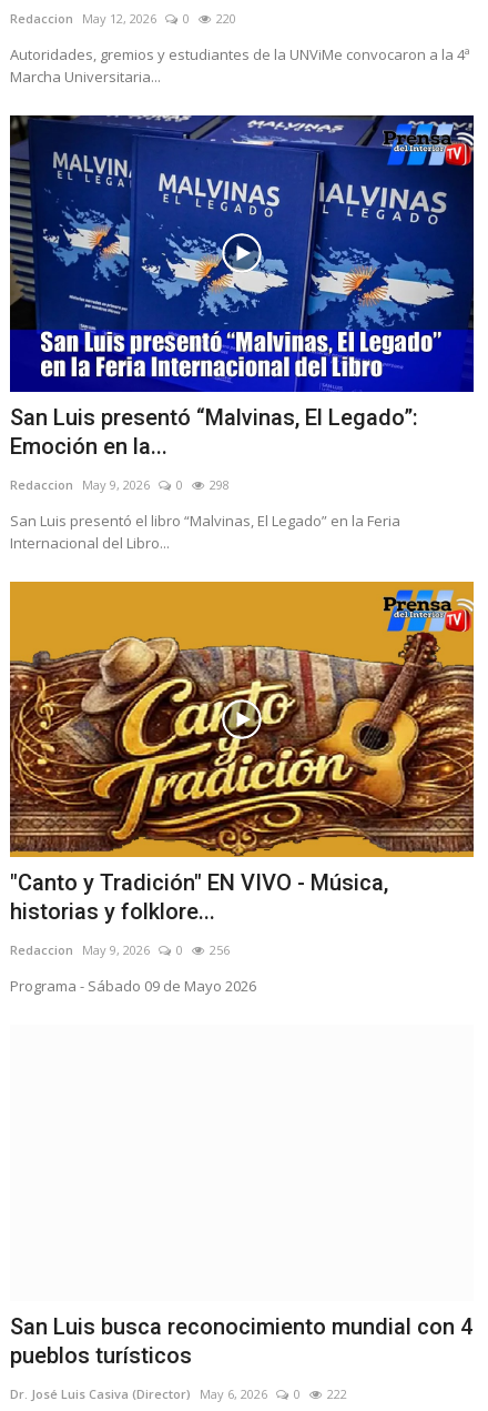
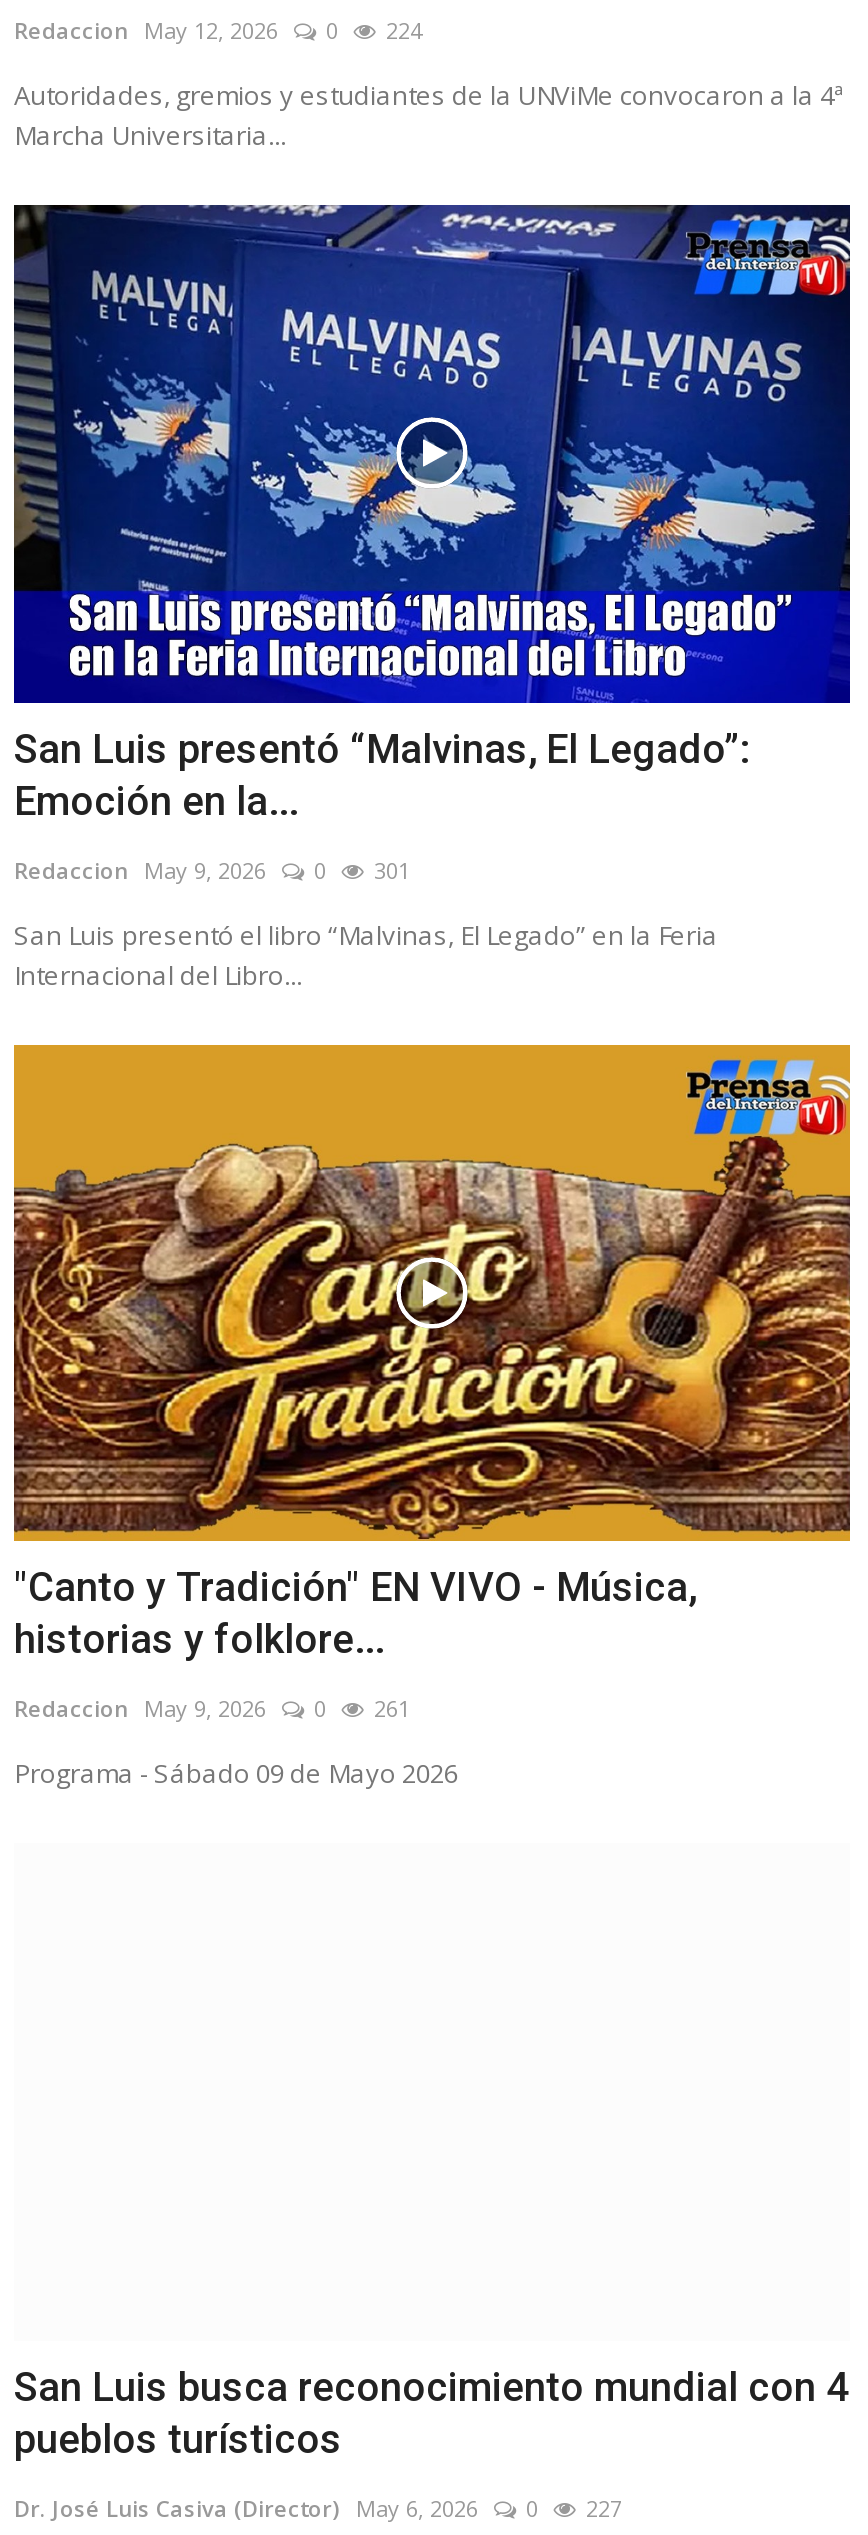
[10,10,236,27] Redaccion May 12, 2026 0 220 -> [14,15,422,45] Redaccion May 12, 2026 0 224
[10,476,230,493] Redaccion May 9, 2026 0 298 -> [14,854,410,884] Redaccion May 9, 2026 0 301
[10,942,230,958] Redaccion May 9, 2026 0 256 -> [14,1694,410,1724] Redaccion May 9, 2026 0 261
[10,1385,347,1402] Dr. José Luis Casiva (Director) May 6, 2026 0 222 -> [14,2493,622,2523] Dr. José Luis Casiva (Director) May 6, 2026 0 227

